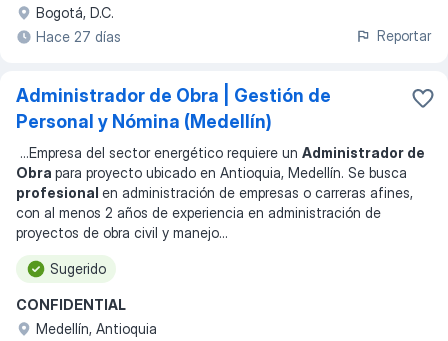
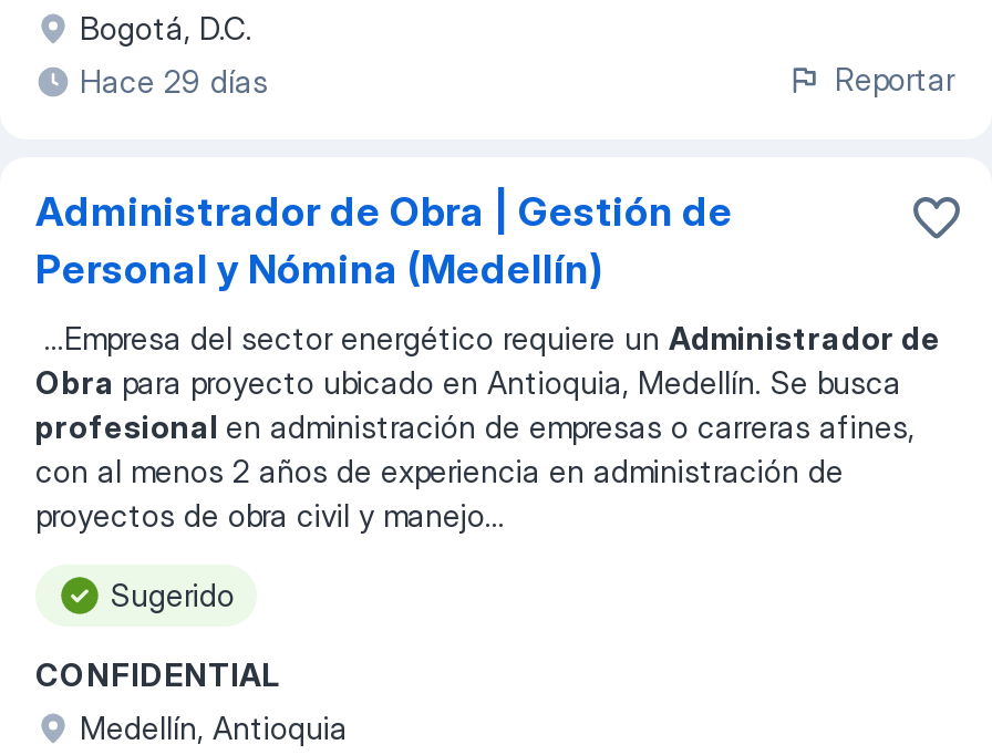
[36,28,121,45] Hace 27 días -> [80,62,268,100] Hace 29 días

